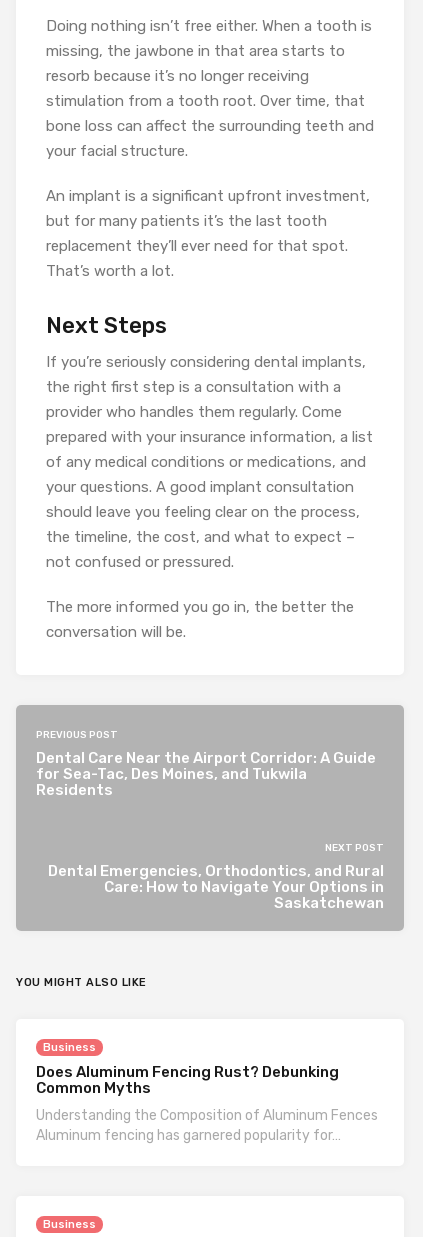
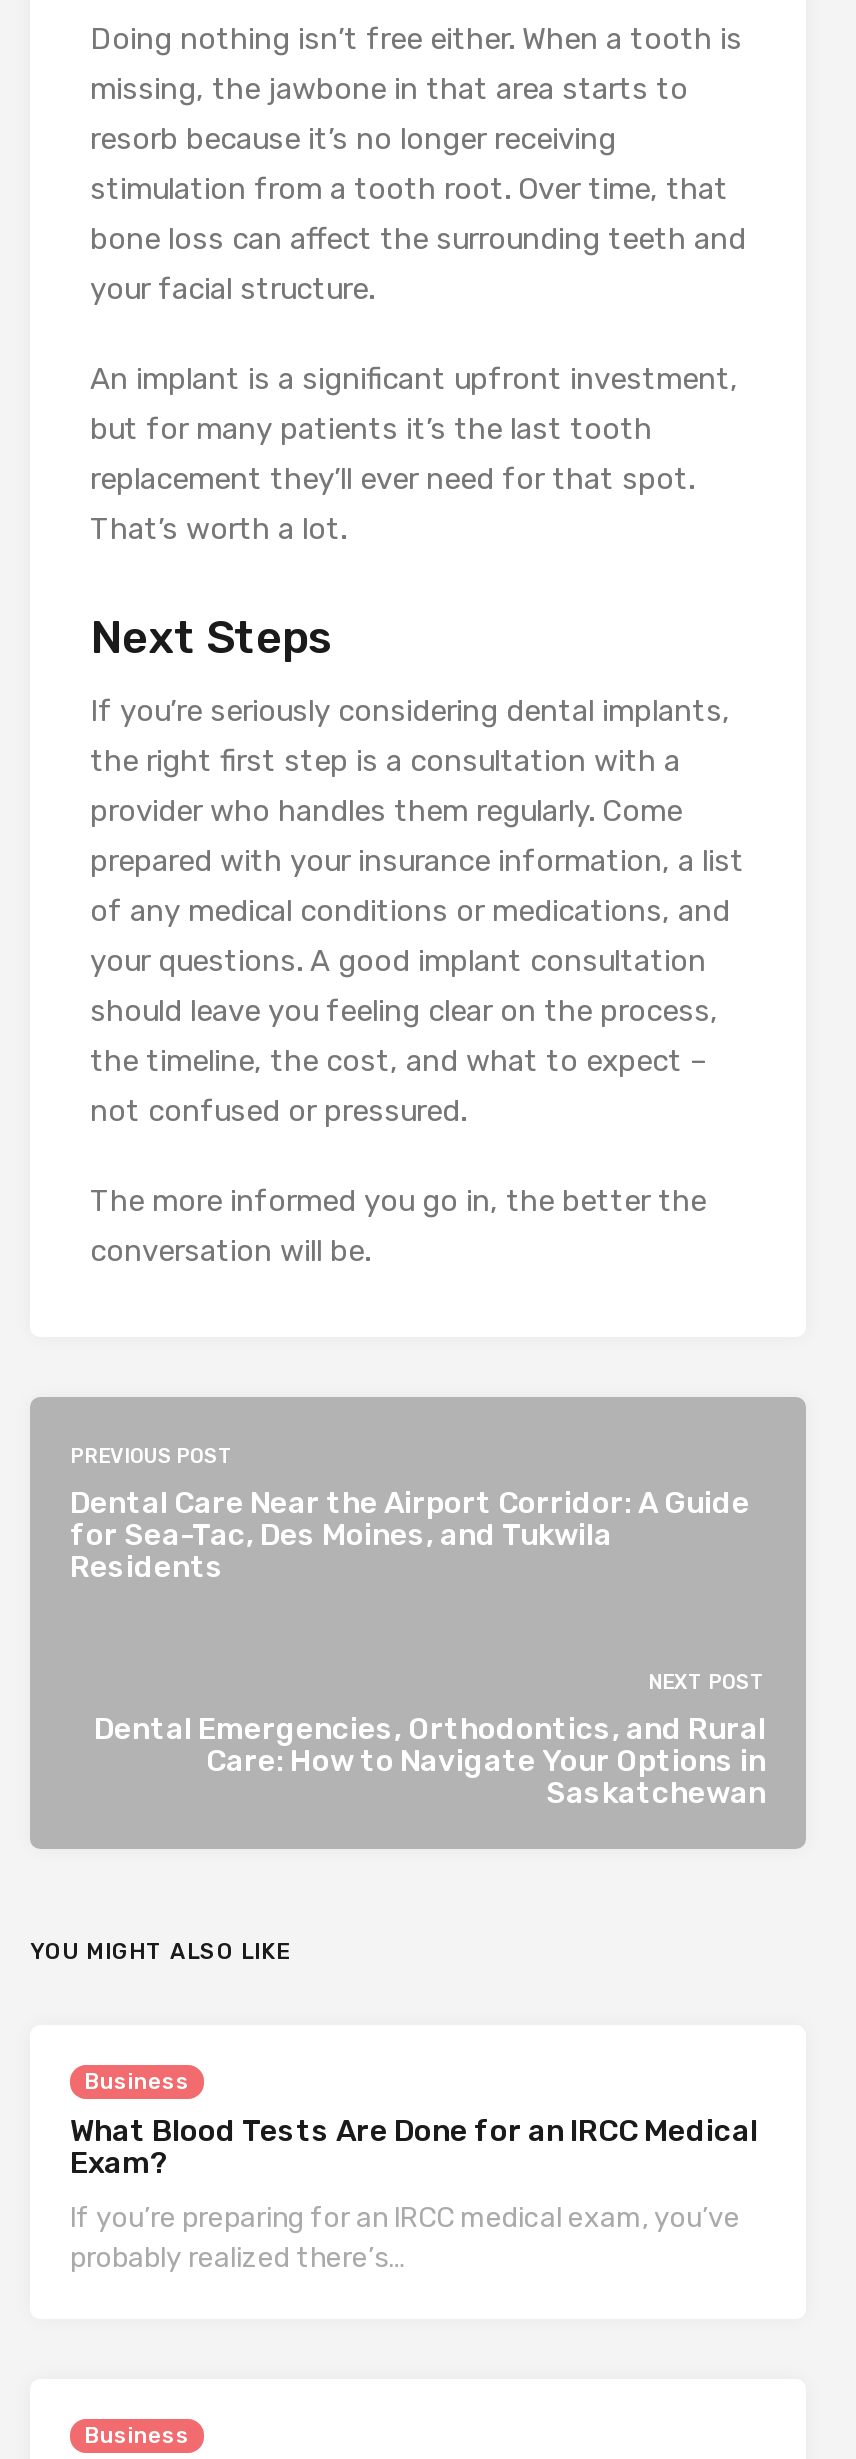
[36,1063,339,1097] Does Aluminum Fencing Rust? Debunking | Common Myths -> [70,2113,758,2181] What Blood Tests Are Done for an IRCC Medical | Exam?
[36,1107,378,1144] Understanding the Composition of Aluminum Fences | Aluminum fencing has garnered popularity for… -> [70,2201,740,2275] If you’re preparing for an IRCC medical exam, you’ve | probably realized there’s…

